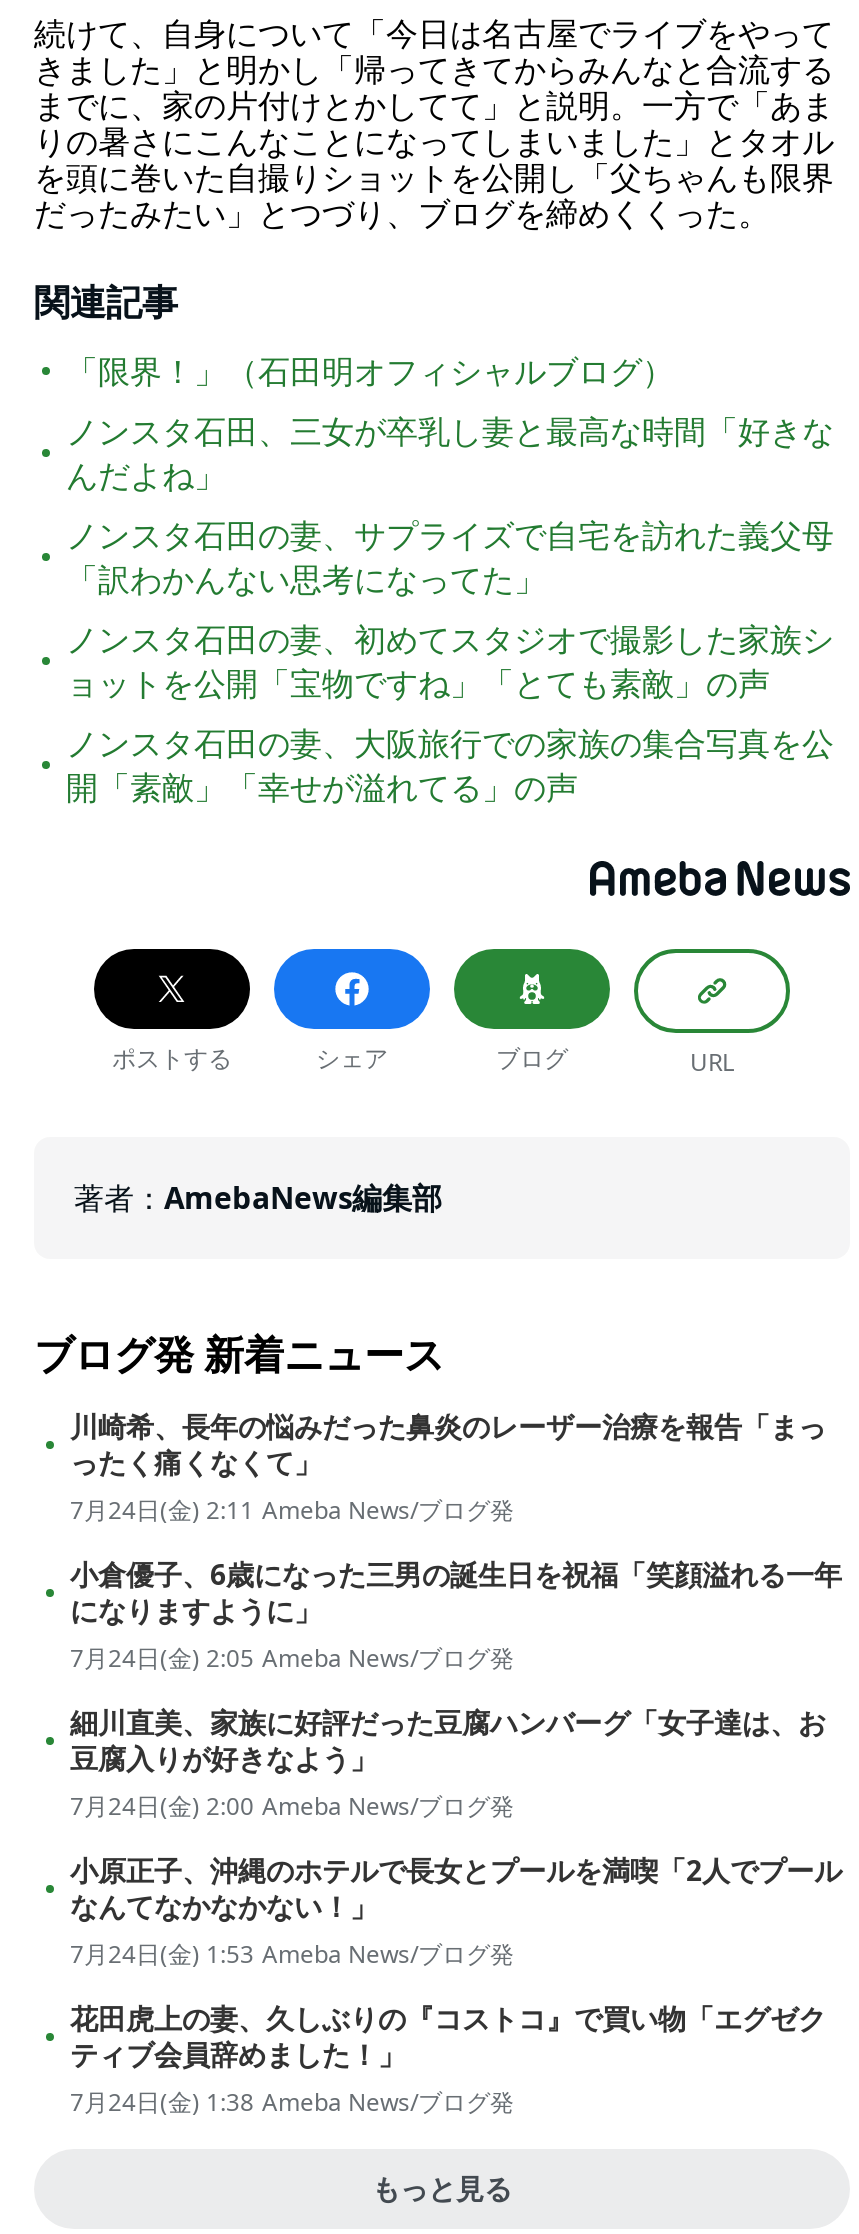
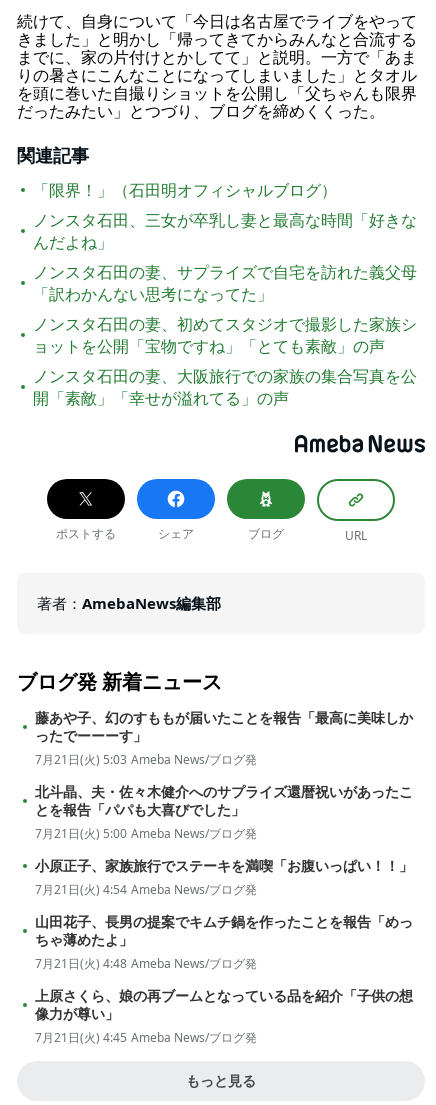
[70,1407,826,1527] 川崎希、長年の悩みだった鼻炎のレーザー治療を報告「まっ | ったく痛くなくて」 | 7月24日(金) 2:11 Ameba News/ブログ発 -> [35,708,413,768] 藤あや子、幻のすももが届いたことを報告「最高に美味しか | ったでーーーす」 | 7月21日(火) 5:03 Ameba News/ブログ発
[70,1555,842,1675] 小倉優子、6歳になった三男の誕生日を祝福「笑顔溢れる一年 | になりますように」 | 7月24日(金) 2:05 Ameba News/ブログ発 -> [35,782,413,842] 北斗晶、夫・佐々木健介へのサプライズ還暦祝いがあったこ | とを報告「パパも大喜びでした」 | 7月21日(火) 5:00 Ameba News/ブログ発
[70,1703,826,1823] 細川直美、家族に好評だった豆腐ハンバーグ「女子達は、お | 豆腐入りが好きなよう」 | 7月24日(金) 2:00 Ameba News/ブログ発 -> [35,856,413,898] 小原正子、家族旅行でステーキを満喫「お腹いっぱい！！」 | 7月21日(火) 4:54 Ameba News/ブログ発
[70,1851,842,1971] 小原正子、沖縄のホテルで長女とプールを満喫「2人でプール | なんてなかなかない！」 | 7月24日(金) 1:53 Ameba News/ブログ発 -> [35,912,413,972] 山田花子、長男の提案でキムチ鍋を作ったことを報告「めっ | ちゃ薄めたよ」 | 7月21日(火) 4:48 Ameba News/ブログ発
[70,1999,826,2119] 花田虎上の妻、久しぶりの『コストコ』で買い物「エグゼク | ティブ会員辞めました！」 | 7月24日(金) 1:38 Ameba News/ブログ発 -> [35,986,413,1046] 上原さくら、娘の再ブームとなっている品を紹介「子供の想 | 像力が尊い」 | 7月21日(火) 4:45 Ameba News/ブログ発

